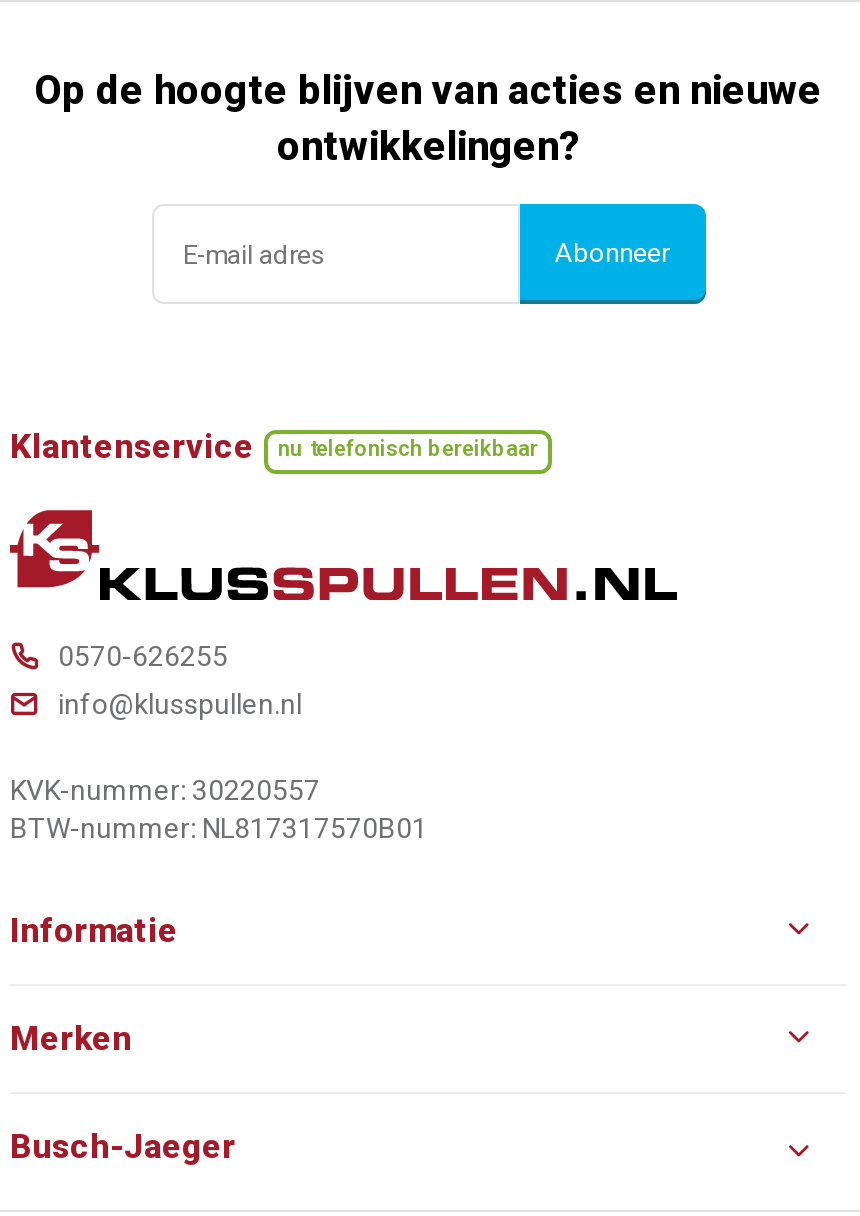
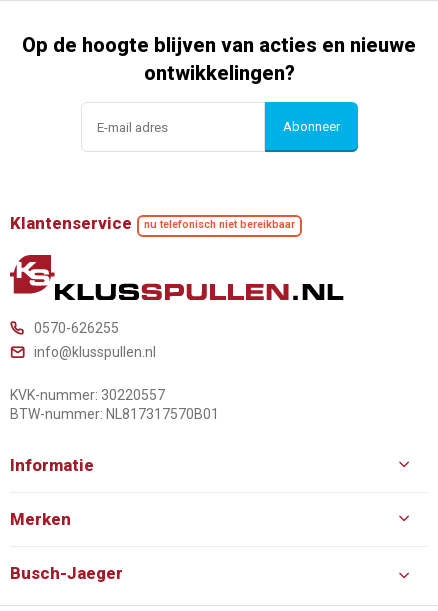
[278,436,538,462] nu telefonisch bereikbaar -> [144,218,295,231] nu telefonisch niet bereikbaar

